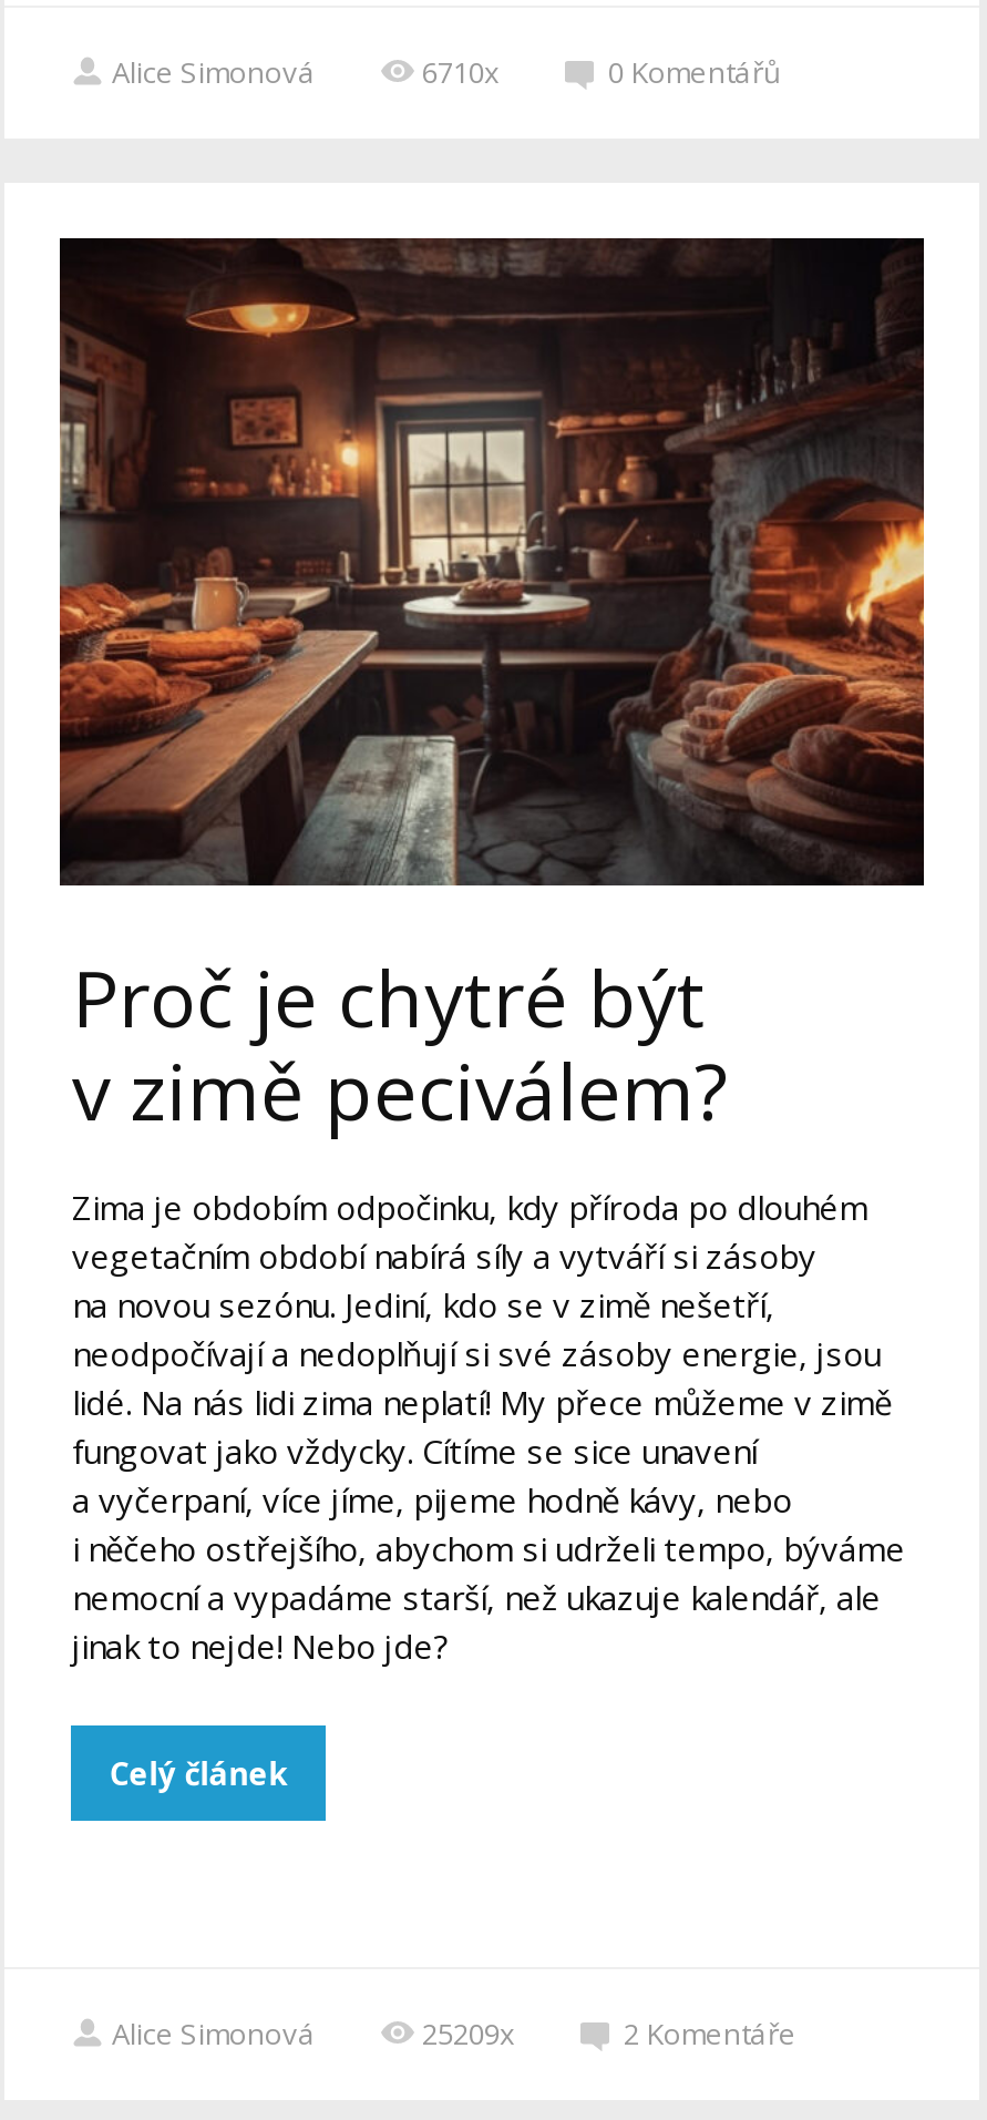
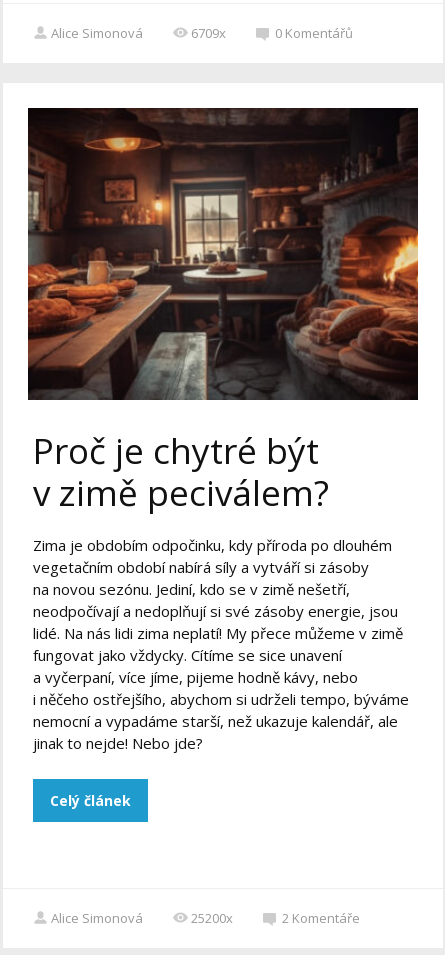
[422,53,500,93] 6710x -> [191,24,226,42] 6709x
[422,2014,515,2054] 25209x -> [191,909,233,927] 25200x

